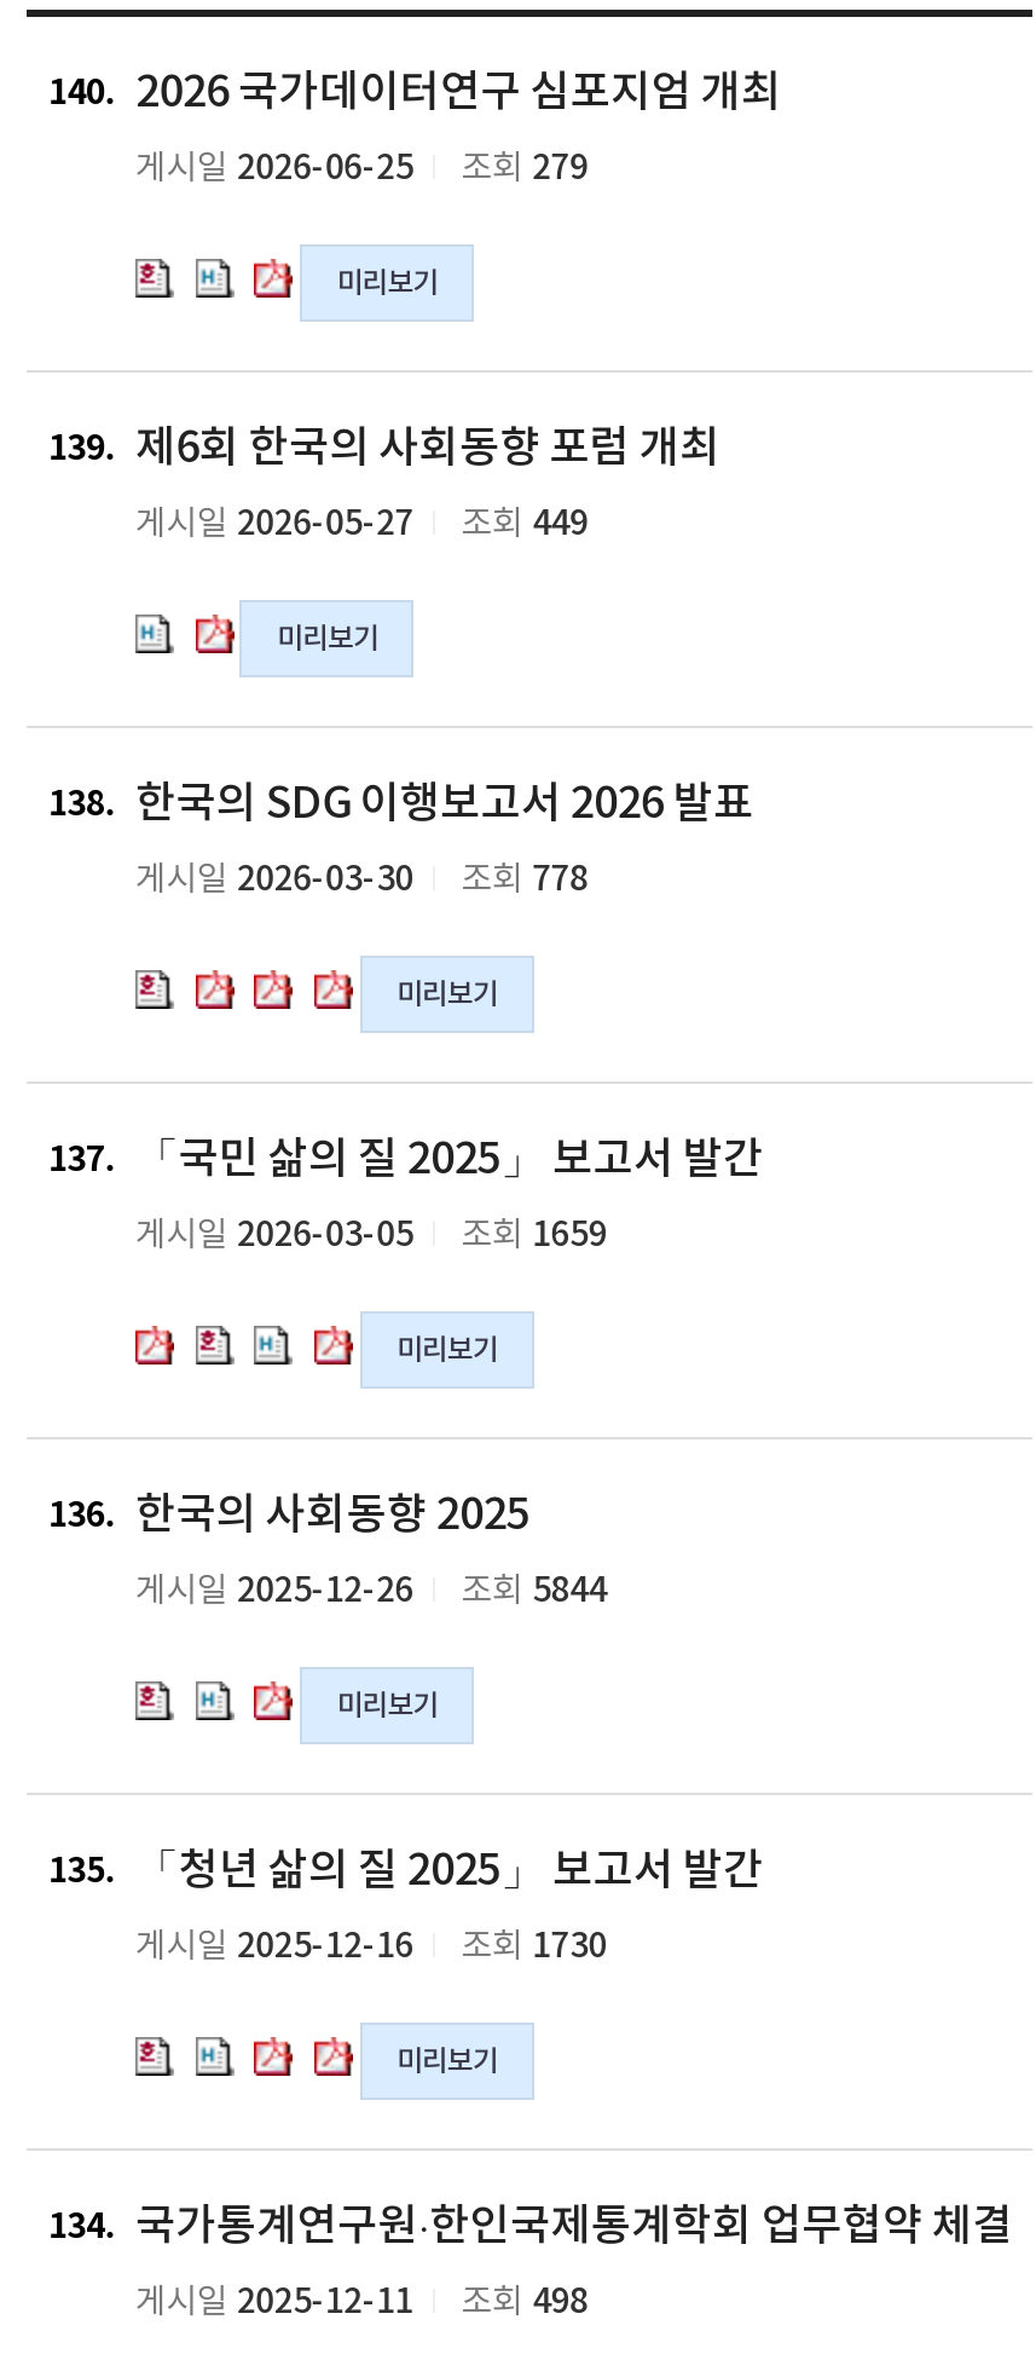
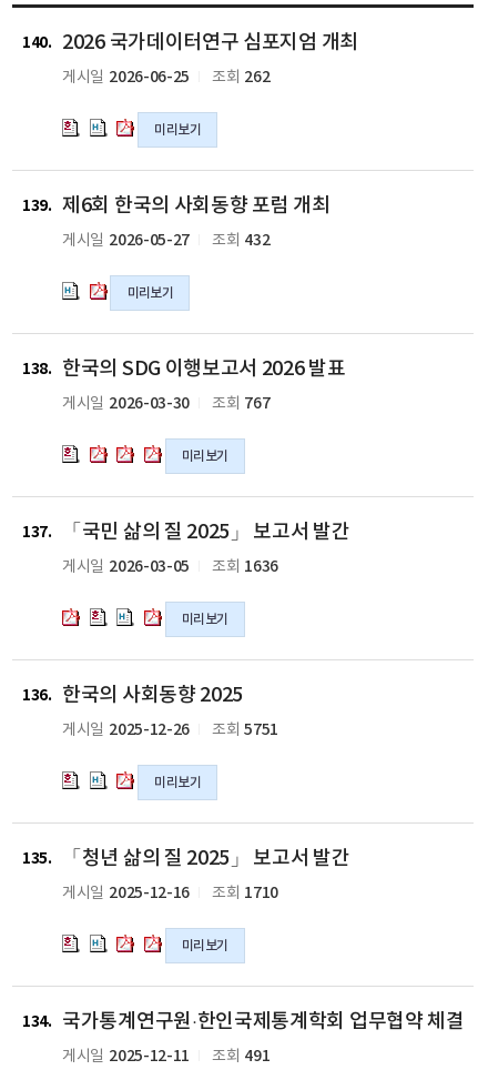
[135,148,588,189] 게시일 2026-06-25 조회 279 -> [62,68,270,87] 게시일 2026-06-25 조회 262
[135,503,588,544] 게시일 2026-05-27 조회 449 -> [62,231,270,250] 게시일 2026-05-27 조회 432
[135,859,588,900] 게시일 2026-03-30 조회 778 -> [62,394,270,413] 게시일 2026-03-30 조회 767
[135,1214,607,1256] 게시일 2026-03-05 조회 1659 -> [62,557,278,576] 게시일 2026-03-05 조회 1636
[135,1570,607,1611] 게시일 2025-12-26 조회 5844 -> [62,720,278,739] 게시일 2025-12-26 조회 5751
[135,1926,607,1967] 게시일 2025-12-16 조회 1730 -> [62,884,278,902] 게시일 2025-12-16 조회 1710
[135,2281,588,2323] 게시일 2025-12-11 조회 498 -> [62,1047,270,1066] 게시일 2025-12-11 조회 491

